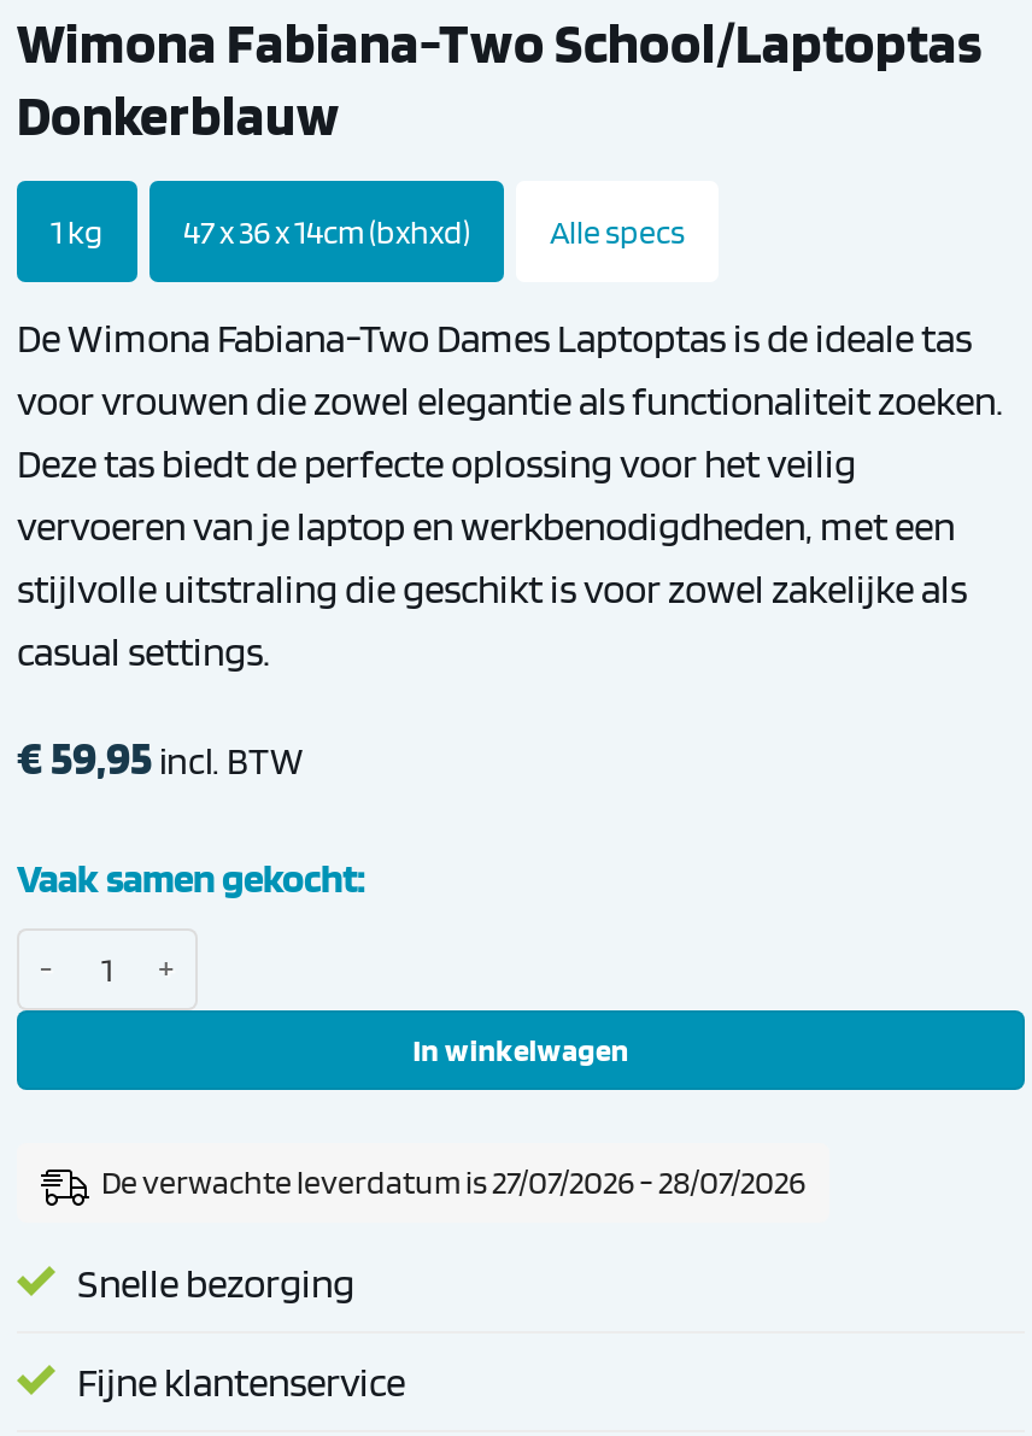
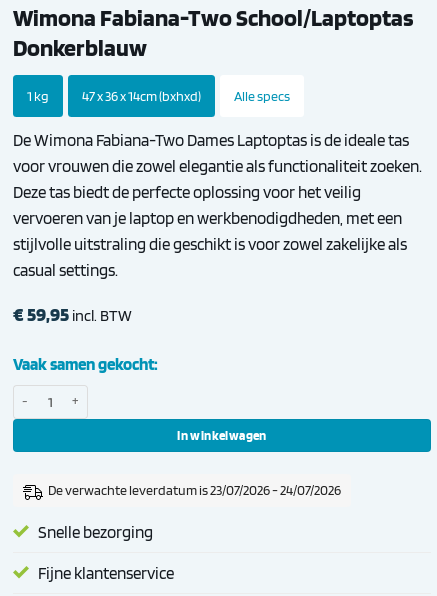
[101,1163,805,1201] De verwachte leverdatum is 27/07/2026 - 28/07/2026 -> [48,482,341,498] De verwachte leverdatum is 23/07/2026 - 24/07/2026

